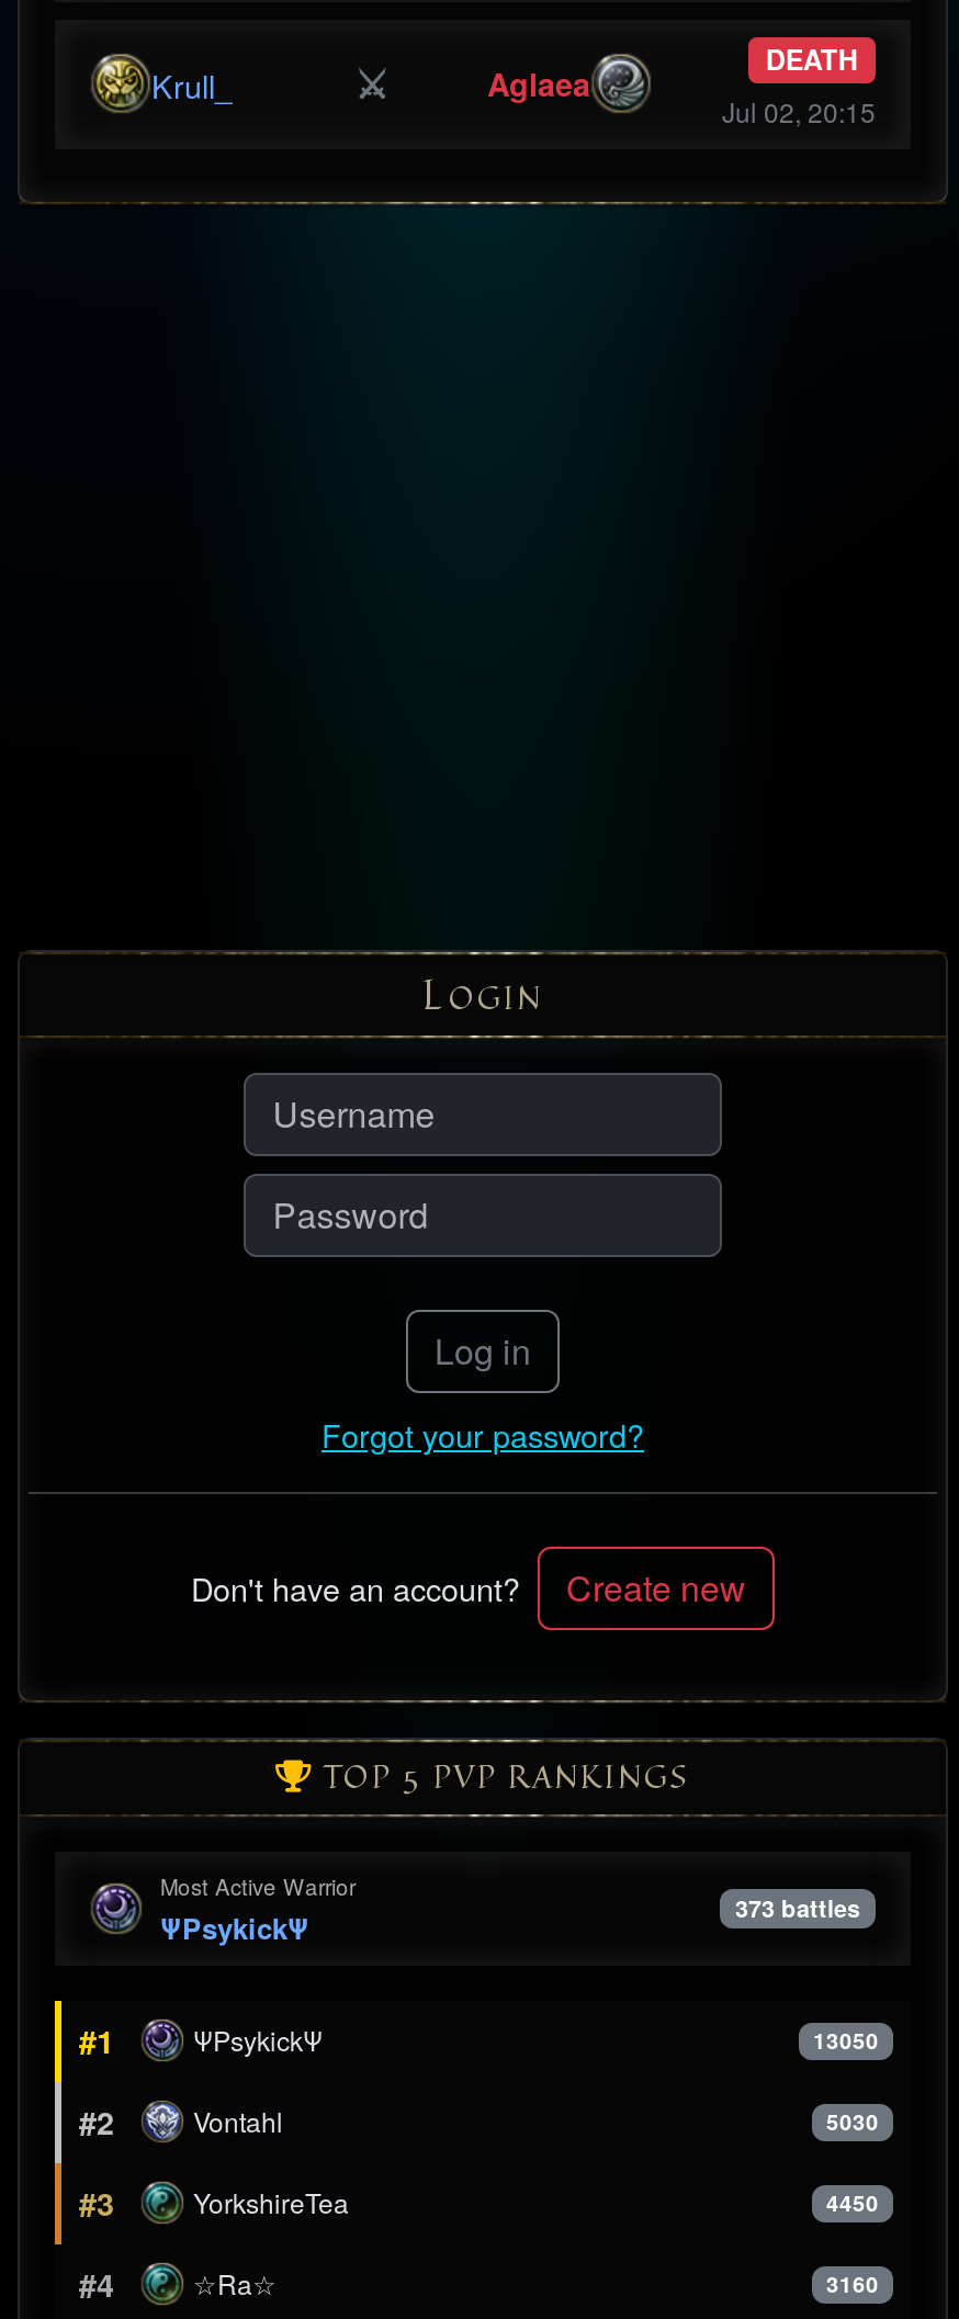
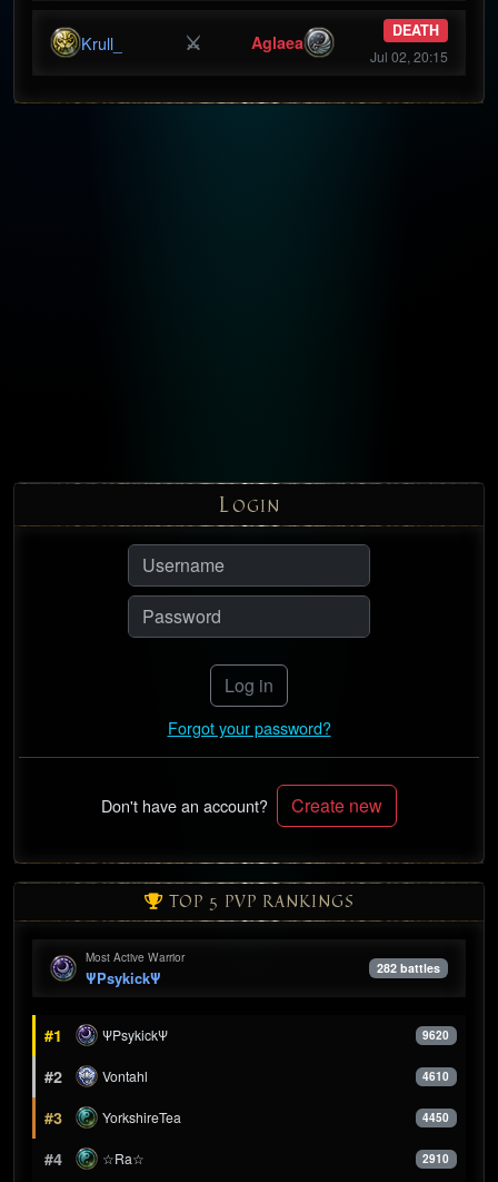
[735,1891,860,1924] 373 battles -> [377,959,440,976] 282 battles
[813,2026,879,2056] 13050 -> [423,1028,450,1043] 9620
[826,2107,879,2138] 5030 -> [423,1069,450,1084] 4610
[826,2269,879,2300] 3160 -> [423,1151,450,1167] 2910

